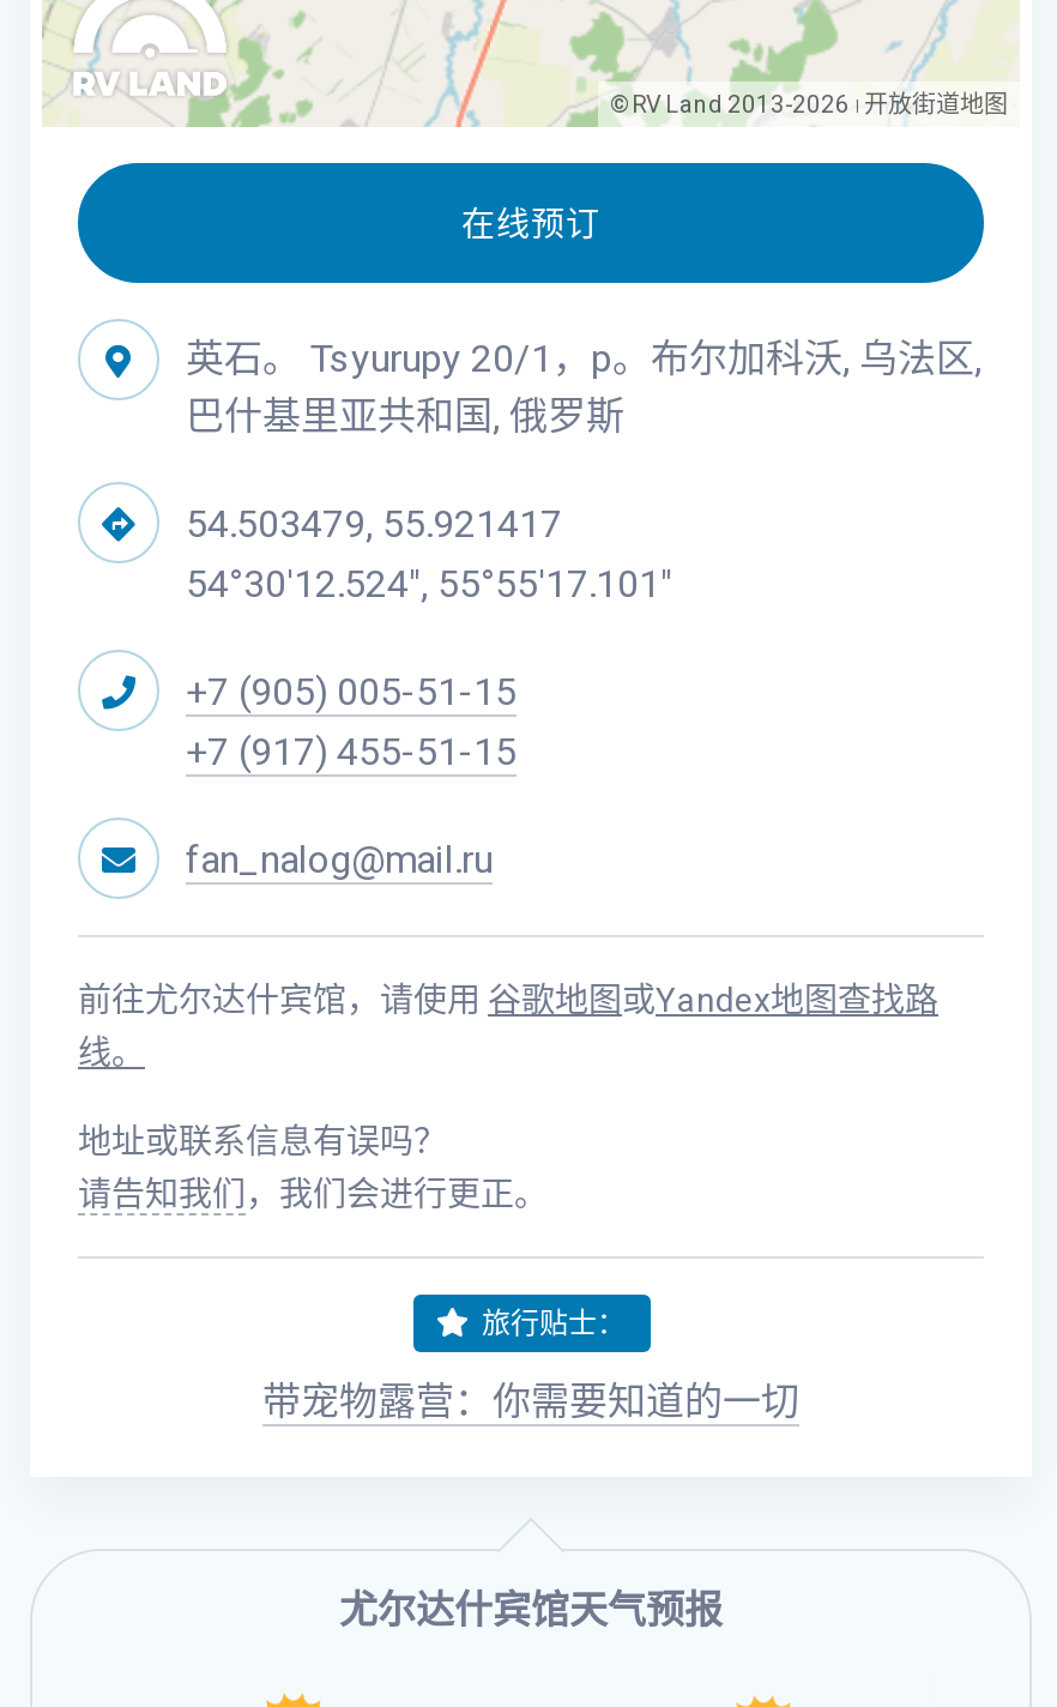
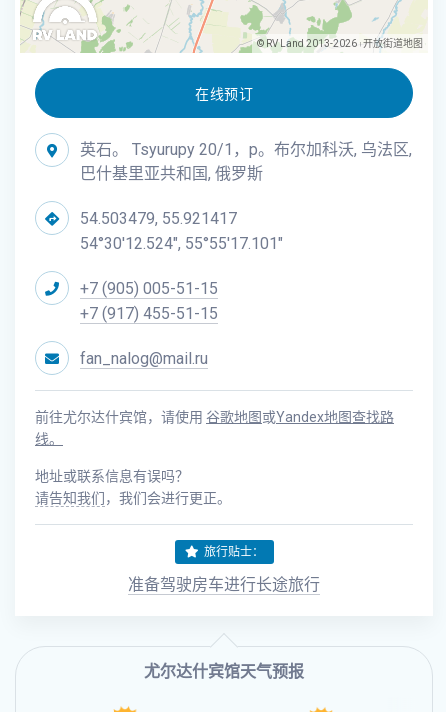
[262,1379,799,1424] 带宠物露营：你需要知道的一切 -> [128,575,320,594] 准备驾驶房车进行长途旅行

